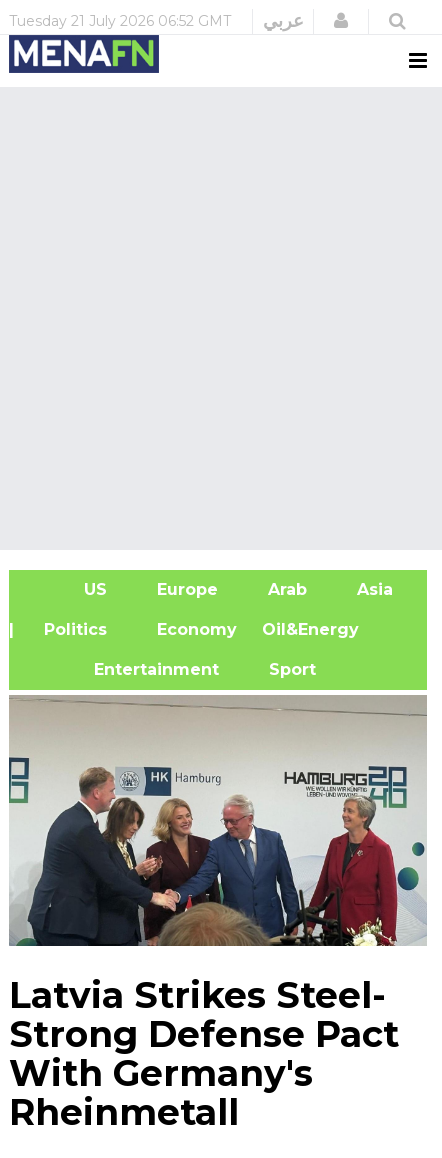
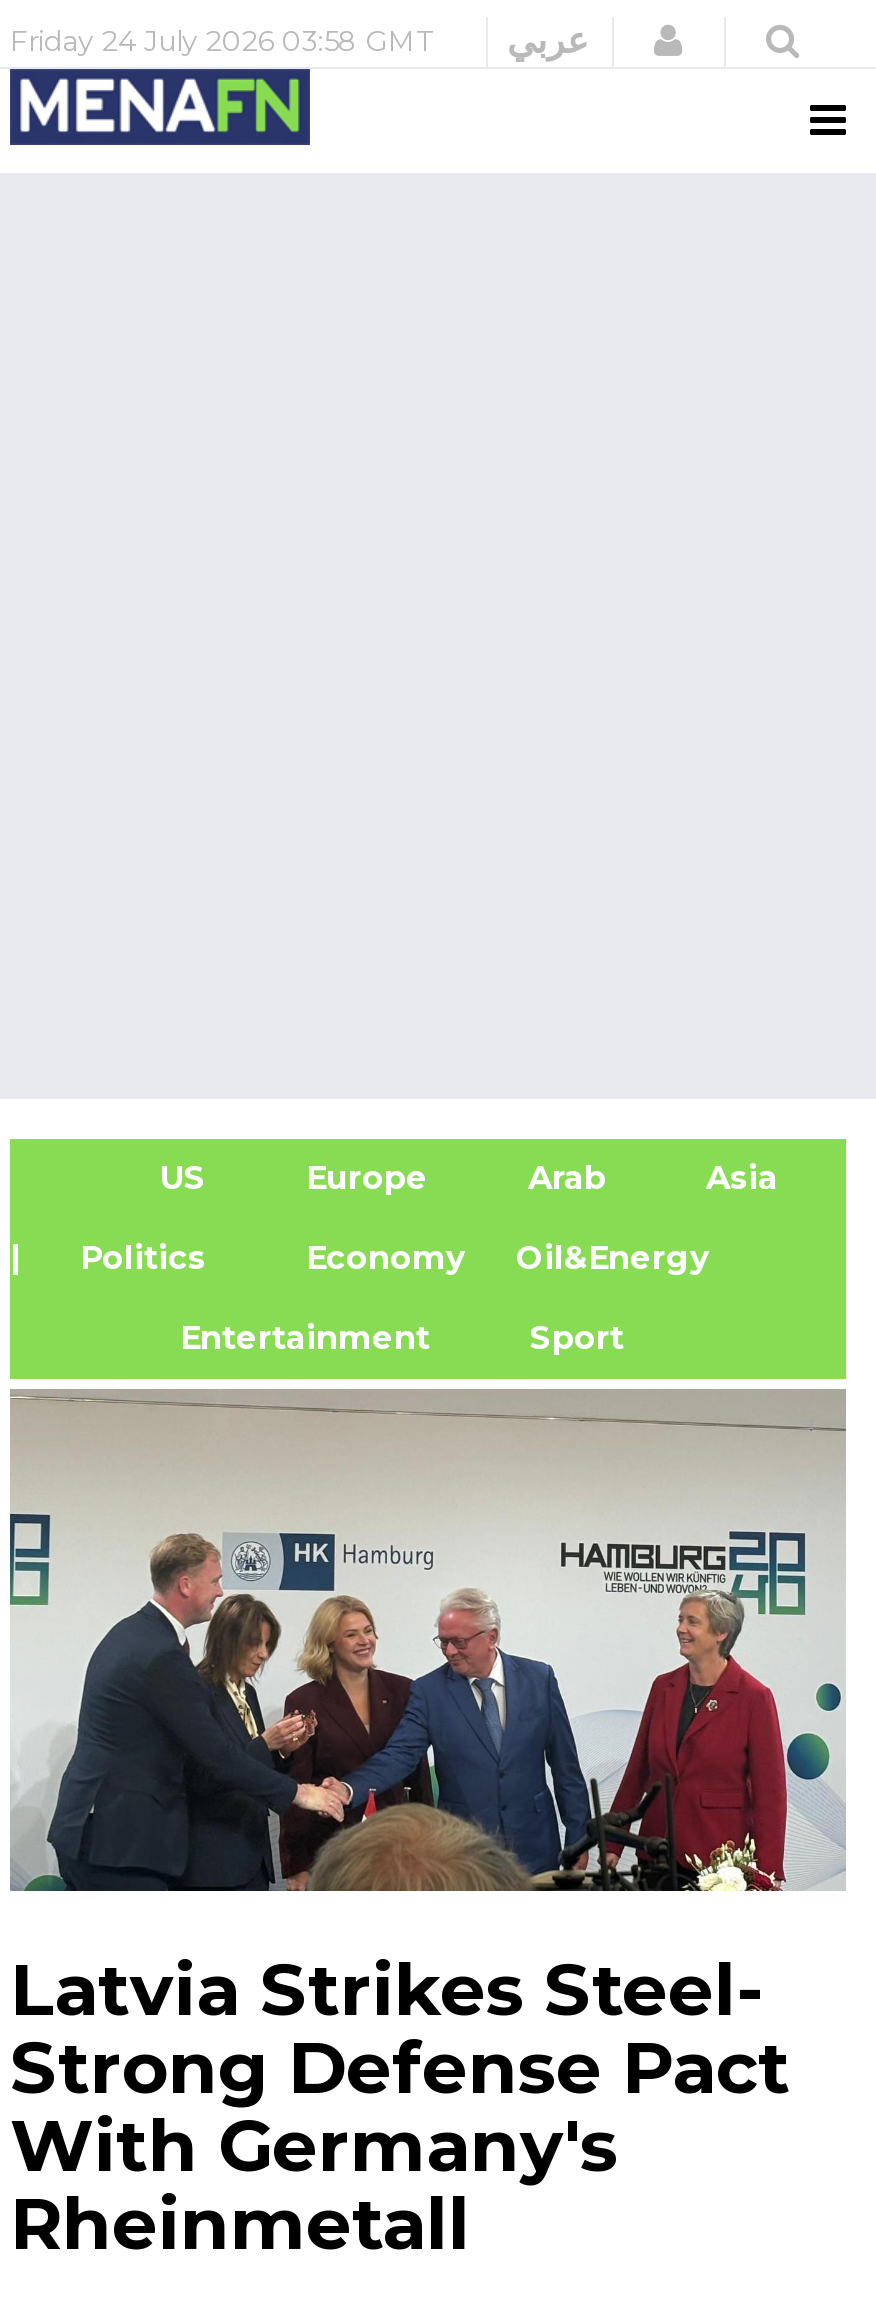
[9,12,231,30] Tuesday 21 July 2026 06:52 GMT -> [10,23,432,59] Friday 24 July 2026 03:58 GMT

